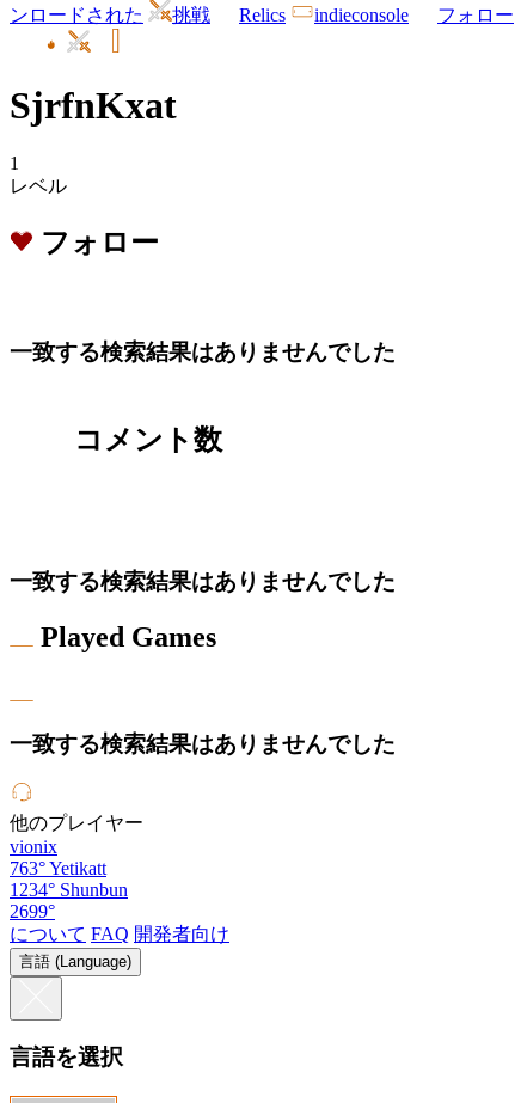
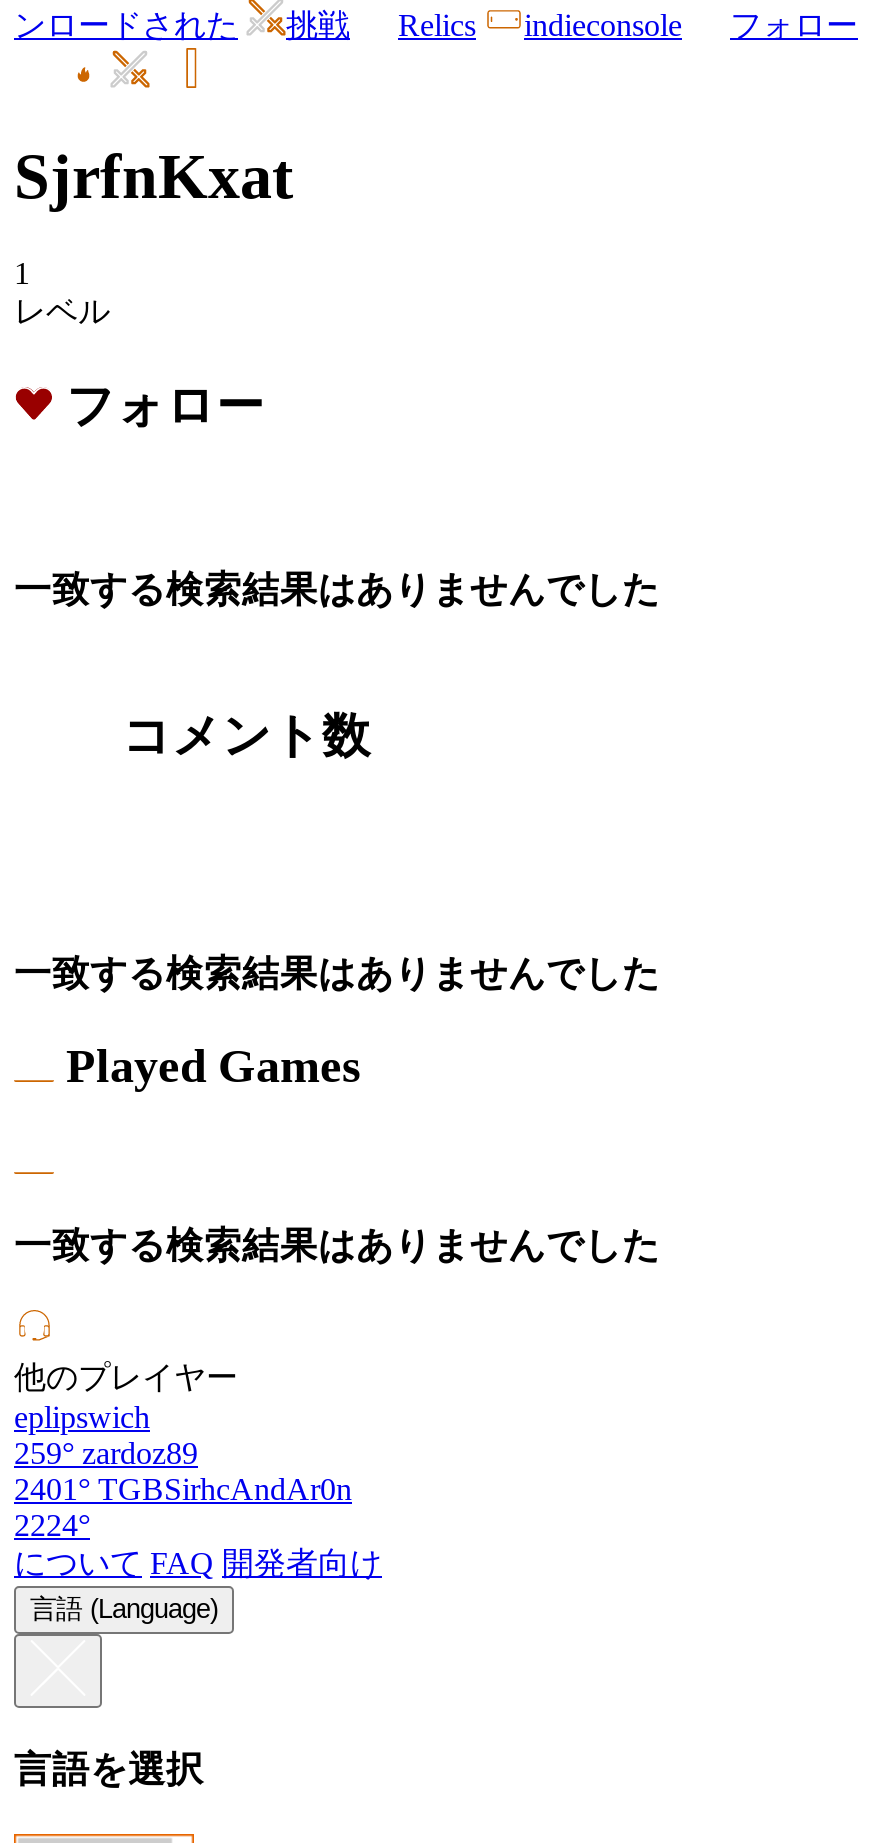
[10,836,128,921] vionix | 763° Yetikatt | 1234° Shunbun | 2699° -> [14,1399,352,1541] eplipswich | 259° zardoz89 | 2401° TGBSirhcAndAr0n | 2224°

